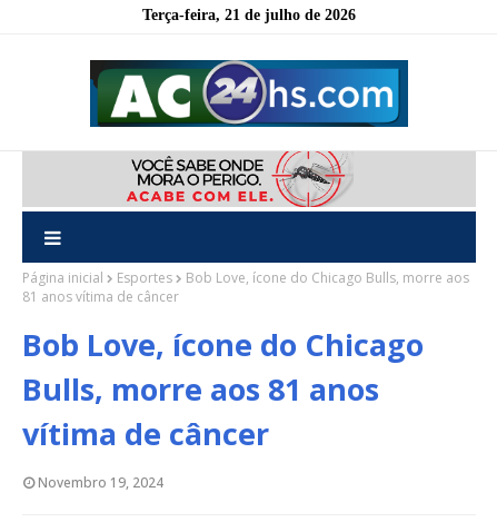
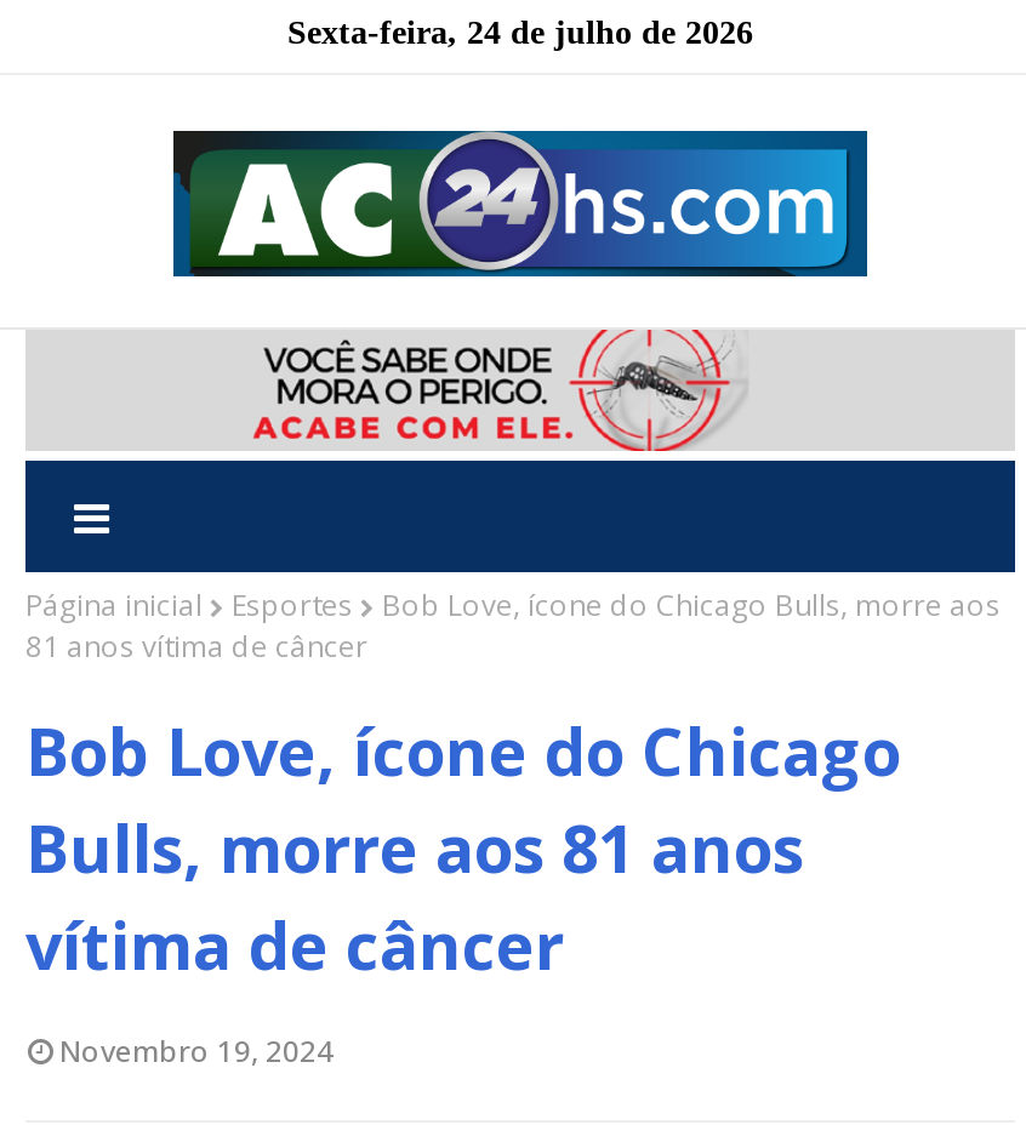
[142,7,356,23] Terça-feira, 21 de julho de 2026 -> [287,15,753,51] Sexta-feira, 24 de julho de 2026

